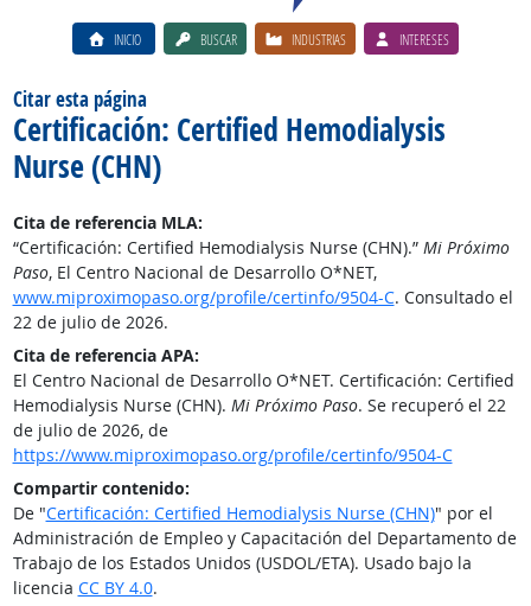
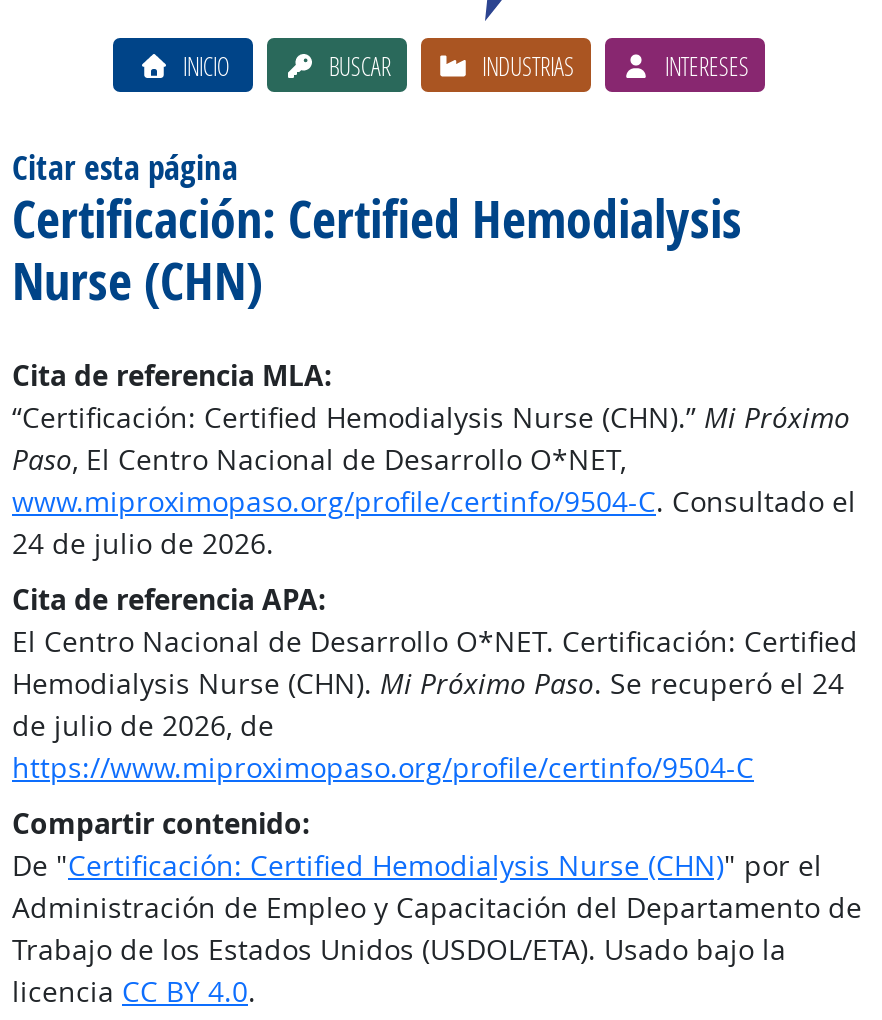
[12,311,168,333] 22 de julio de 2026. -> [12,524,274,562] 24 de julio de 2026.
[12,394,506,416] Hemodialysis Nurse (CHN). Mi Próximo Paso. Se recuperó el 22 -> [12,664,844,702] Hemodialysis Nurse (CHN). Mi Próximo Paso. Se recuperó el 24

